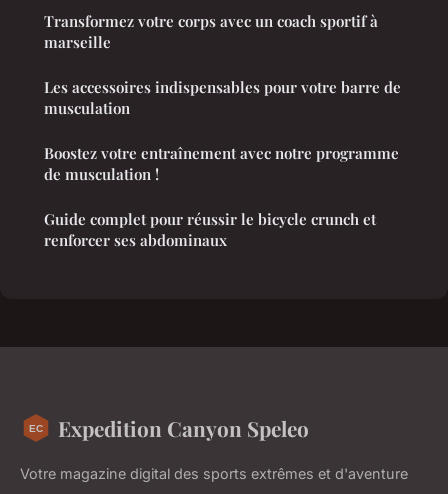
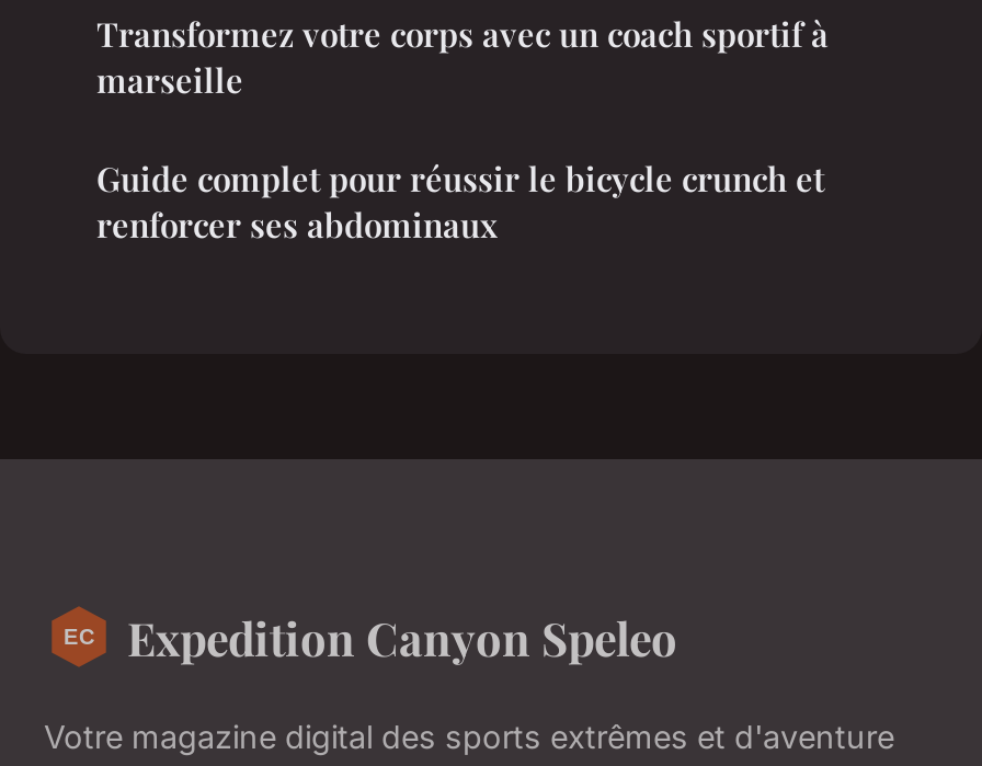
[44,77,401,184] Les accessoires indispensables pour votre barre de | musculation | Boostez votre entraînement avec notre programme | de musculation ! -> none

